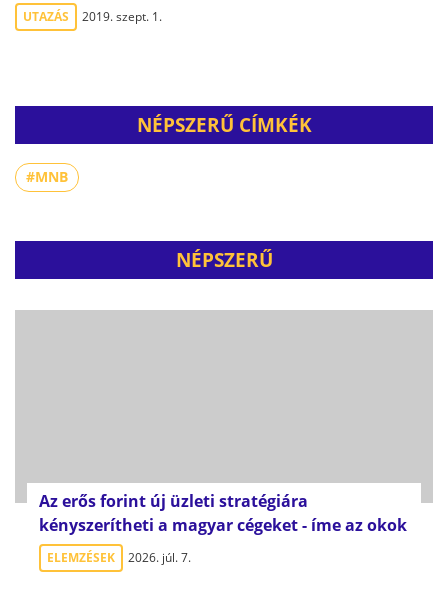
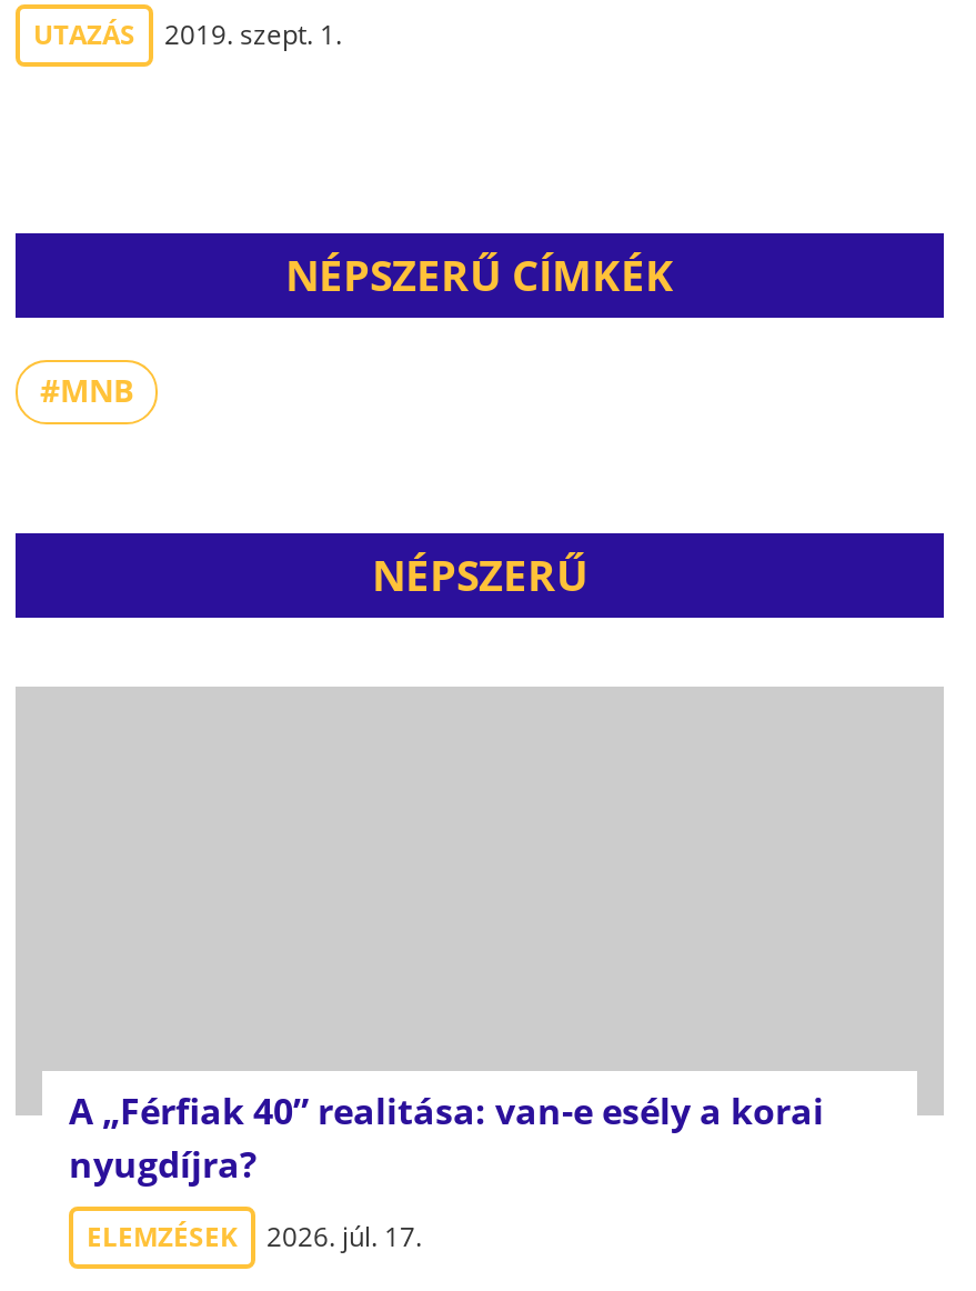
[39,490,407,536] Az erős forint új üzleti stratégiára | kényszerítheti a magyar cégeket - íme az okok -> [69,1087,824,1189] A „Férfiak 40” realitása: van-e esély a korai | nyugdíjra?
[47,549,191,566] ELEMZÉSEK 2026. júl. 7. -> [87,1218,422,1255] ELEMZÉSEK 2026. júl. 17.

